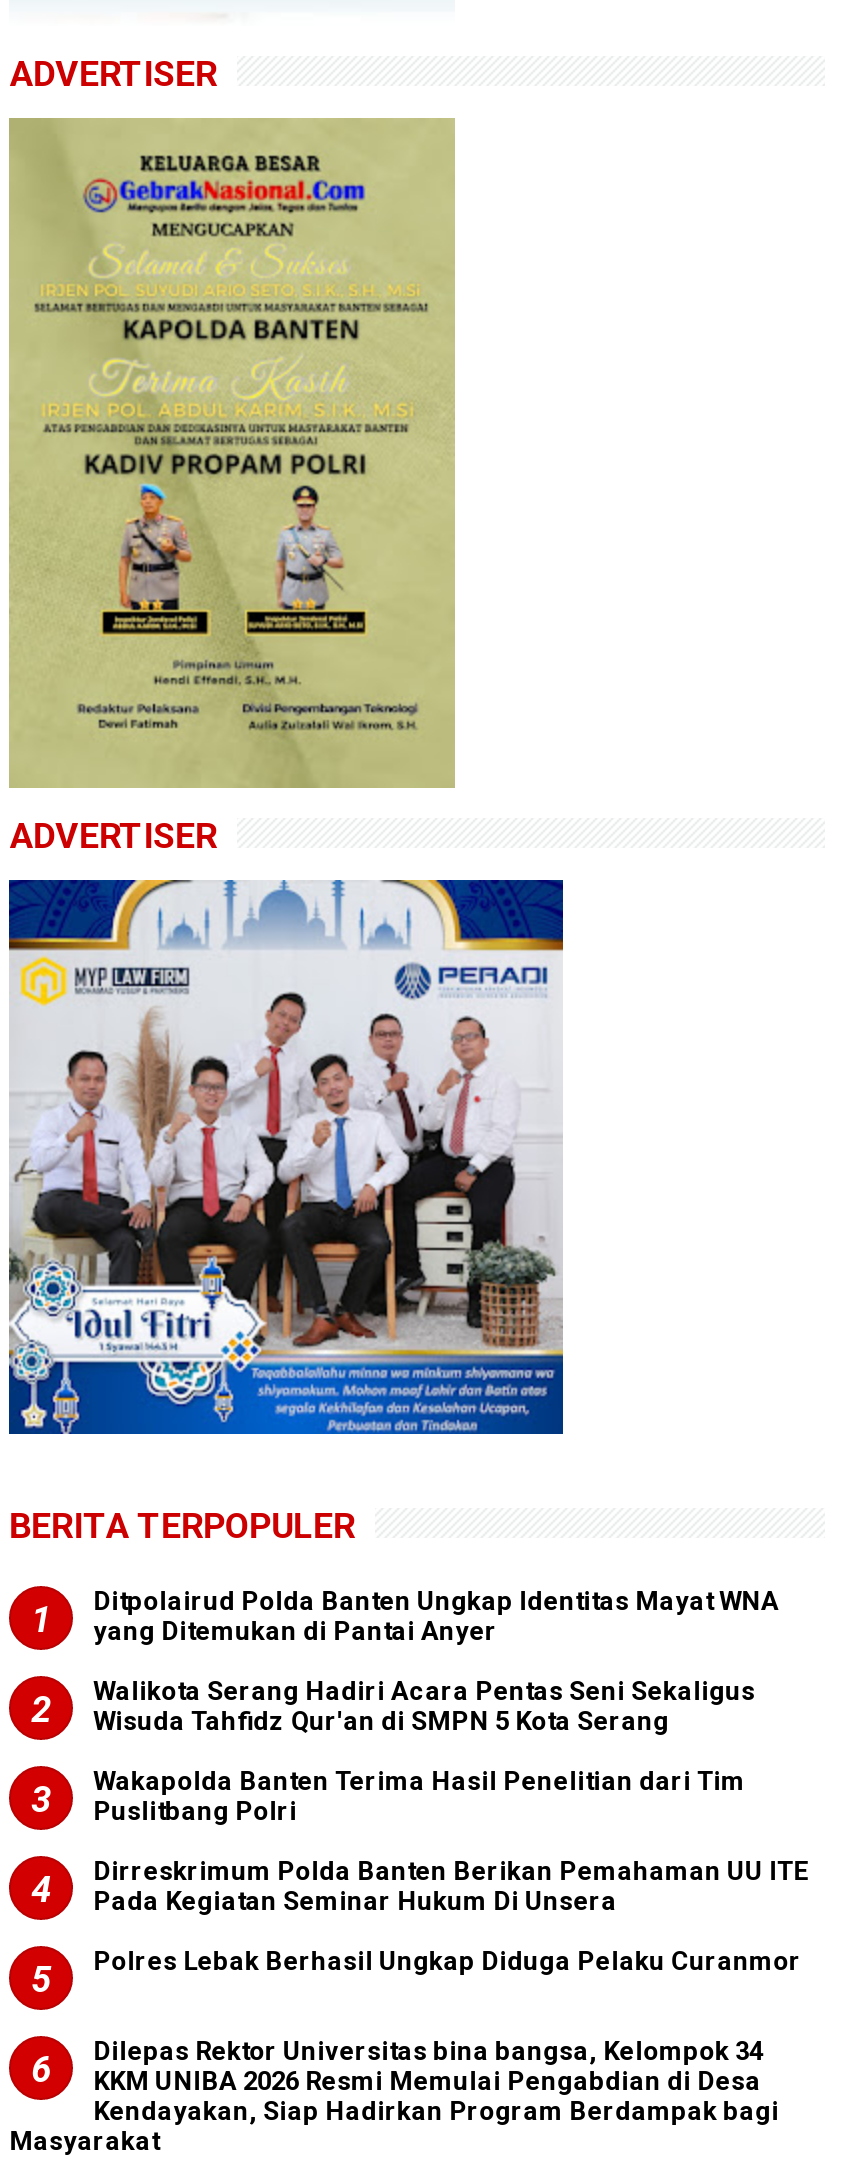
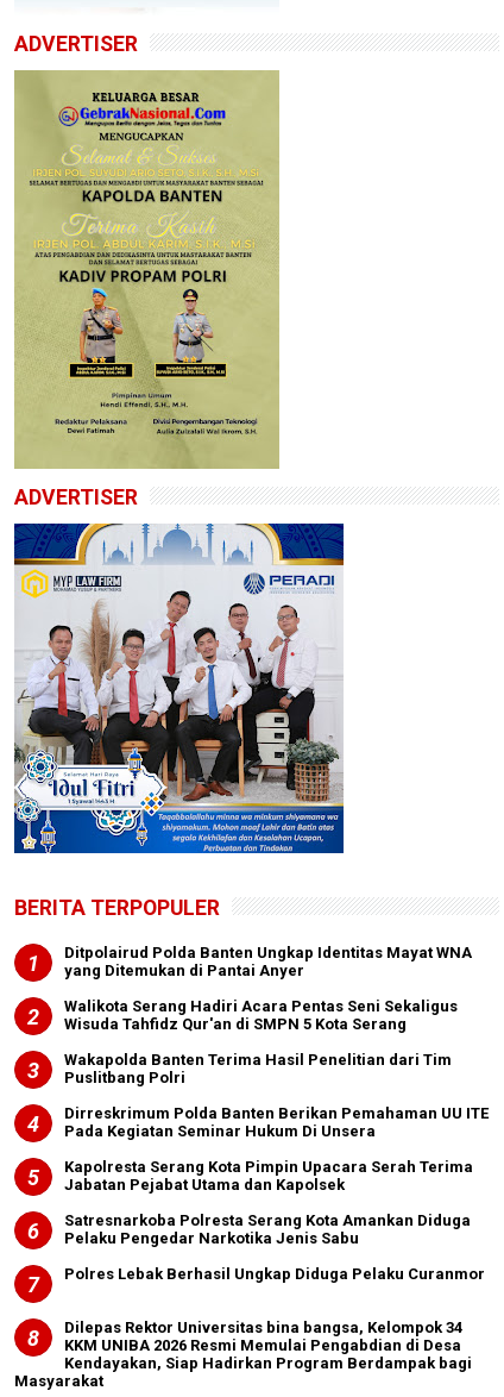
none -> [64,1157,473,1247] Kapolresta Serang Kota Pimpin Upacara Serah Terima | Jabatan Pejabat Utama dan Kapolsek | Satresnarkoba Polresta Serang Kota Amankan Diduga | Pelaku Pengedar Narkotika Jenis Sabu

